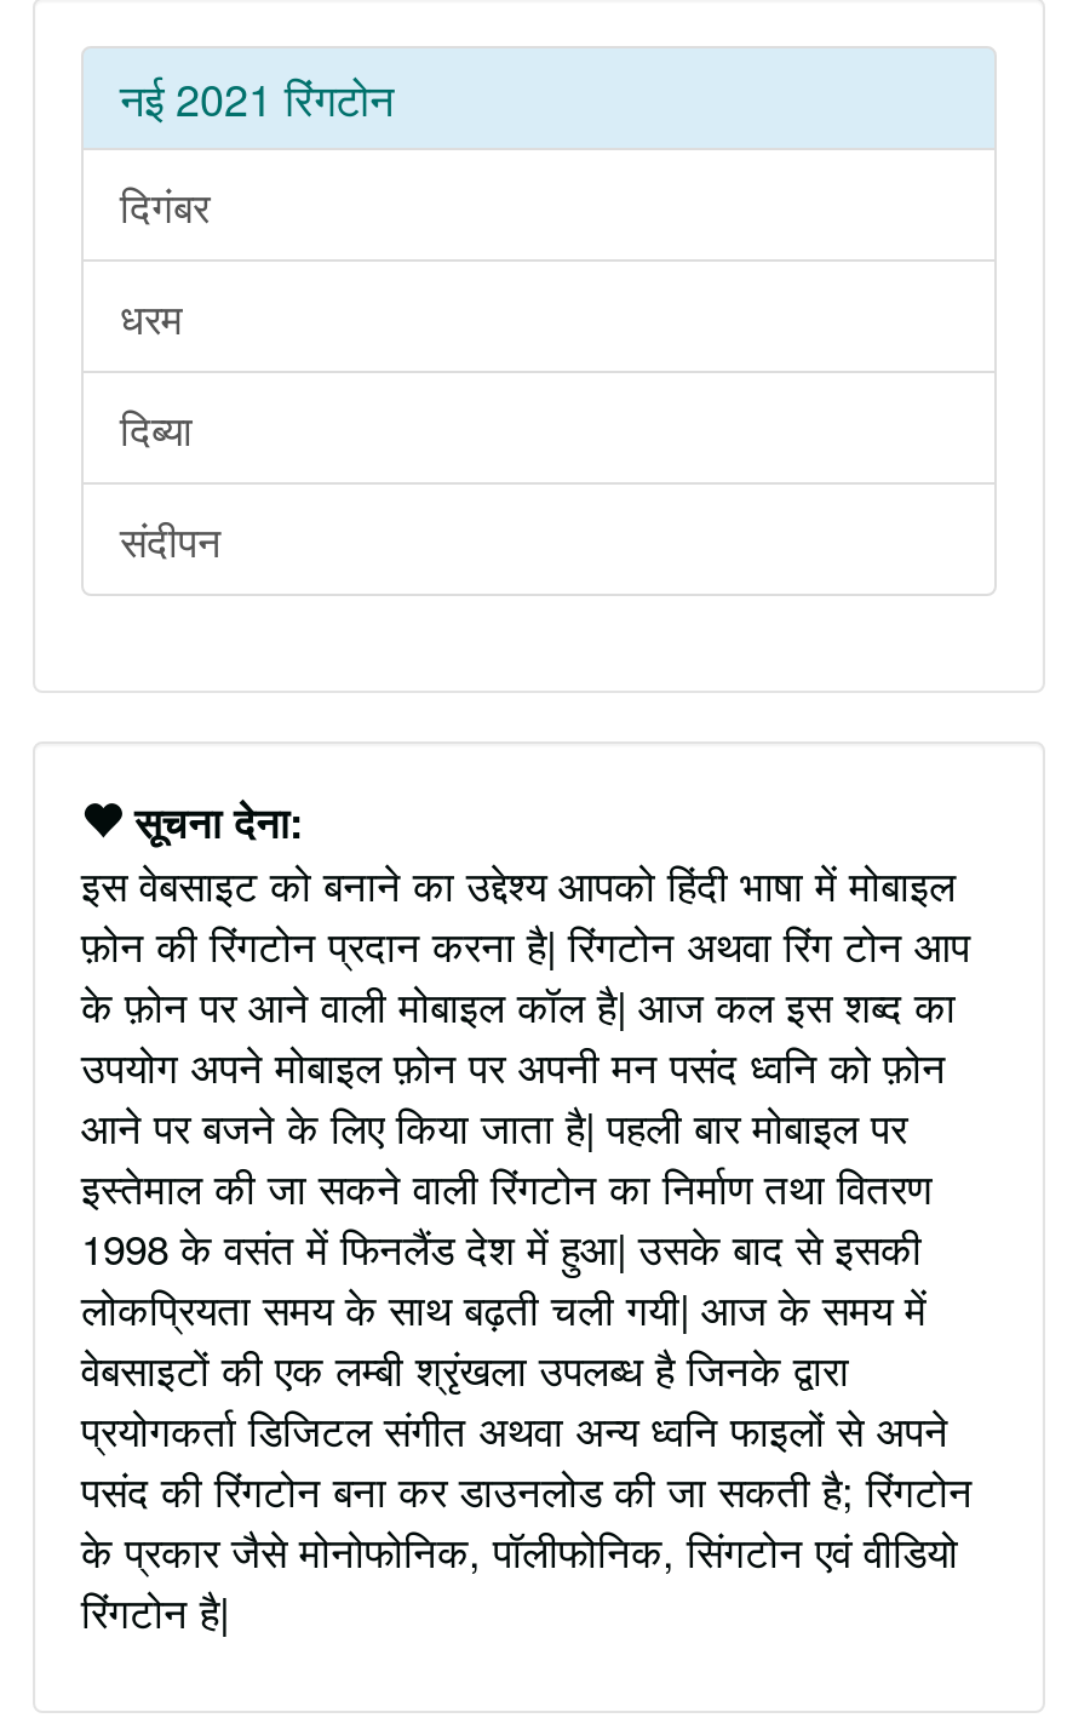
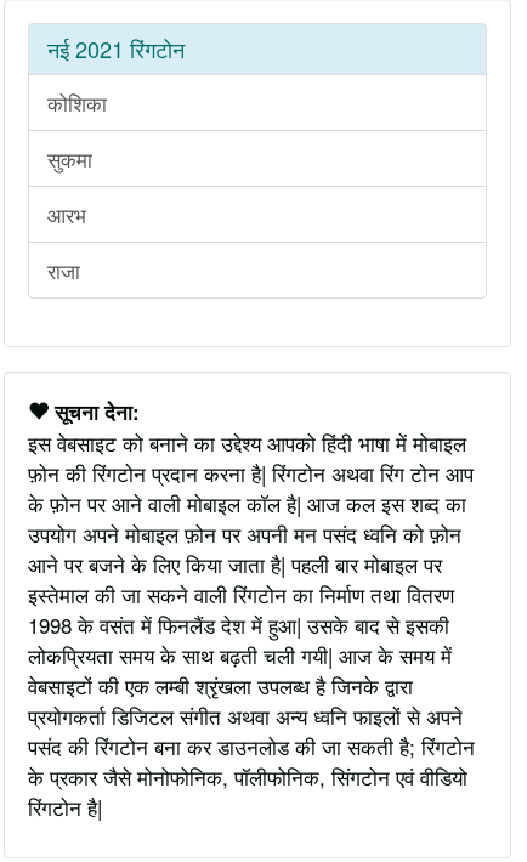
[120,173,210,234] दिगंबर -> [47,87,107,117] कोशिका
[120,285,183,345] धरम -> [47,143,92,173] सुकमा
[120,396,193,457] दिब्या -> [47,199,86,229] आरभ
[120,508,222,568] संदीपन -> [47,254,80,285] राजा

